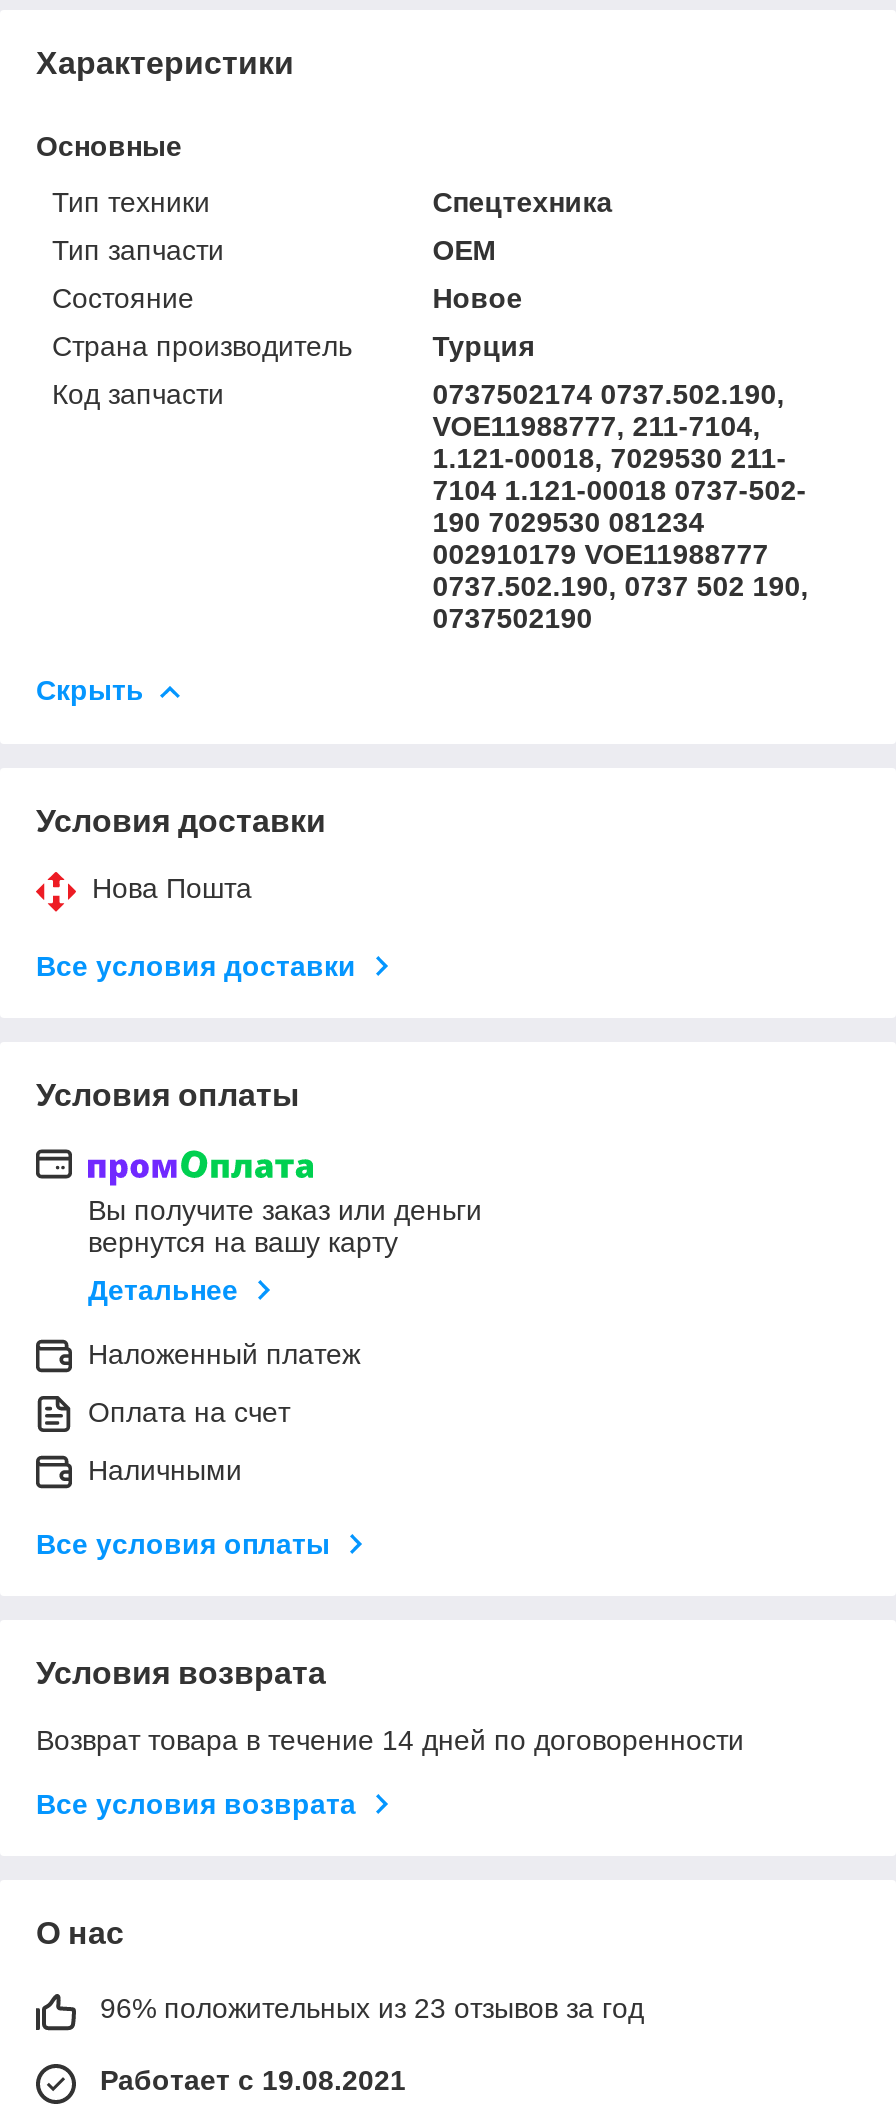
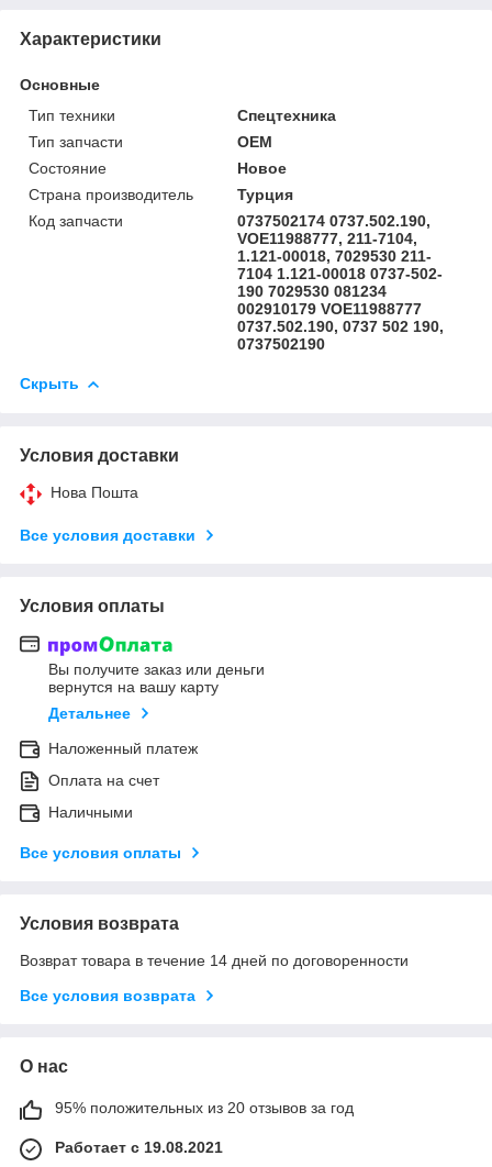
[100,1992,644,2024] 96% положительных из 23 отзывов за год -> [55,1099,354,1117] 95% положительных из 20 отзывов за год

